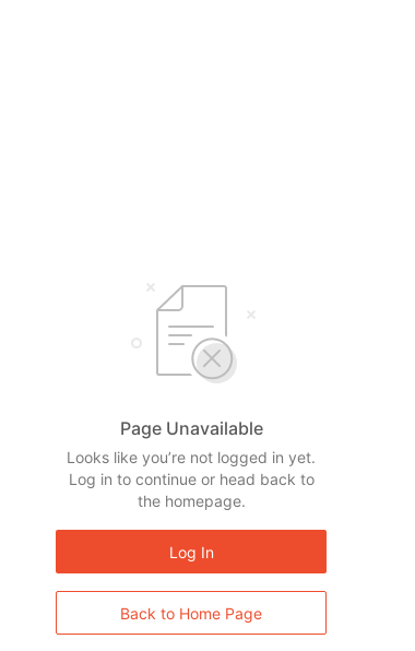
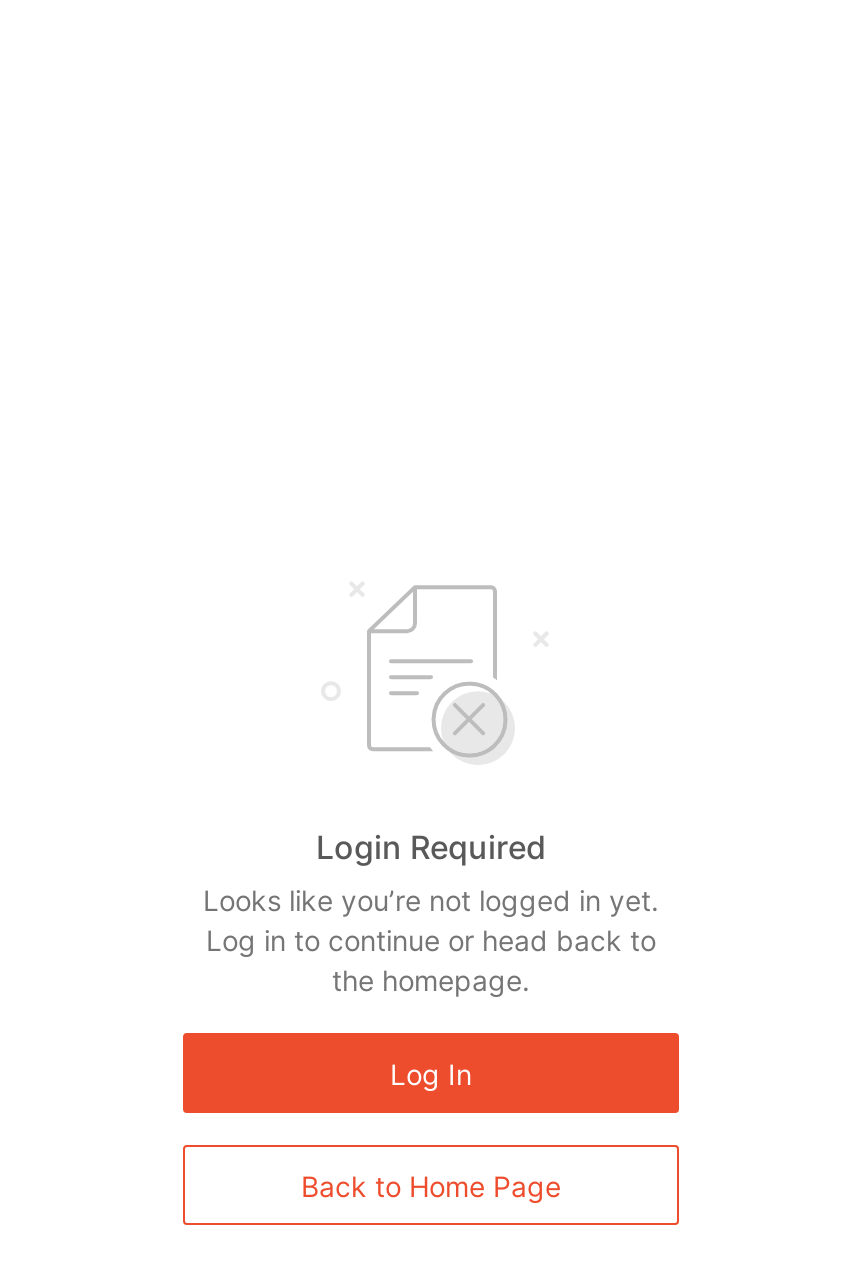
[120,417,263,439] Page Unavailable -> [316,827,546,867] Login Required

